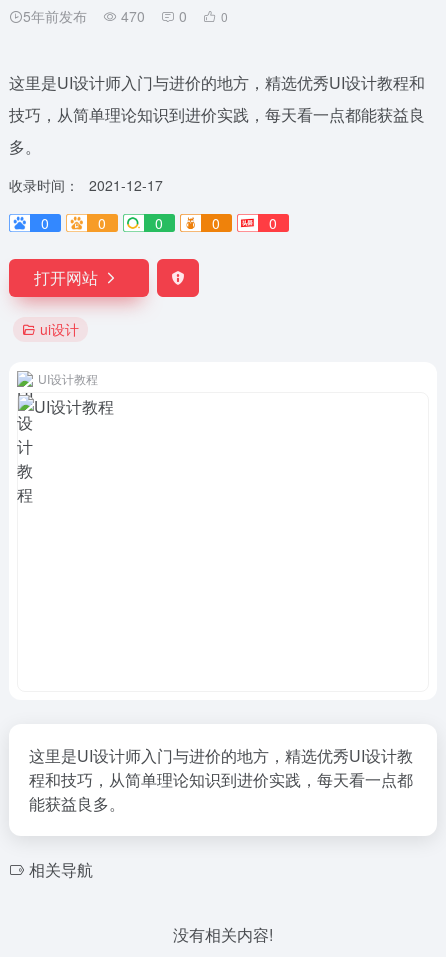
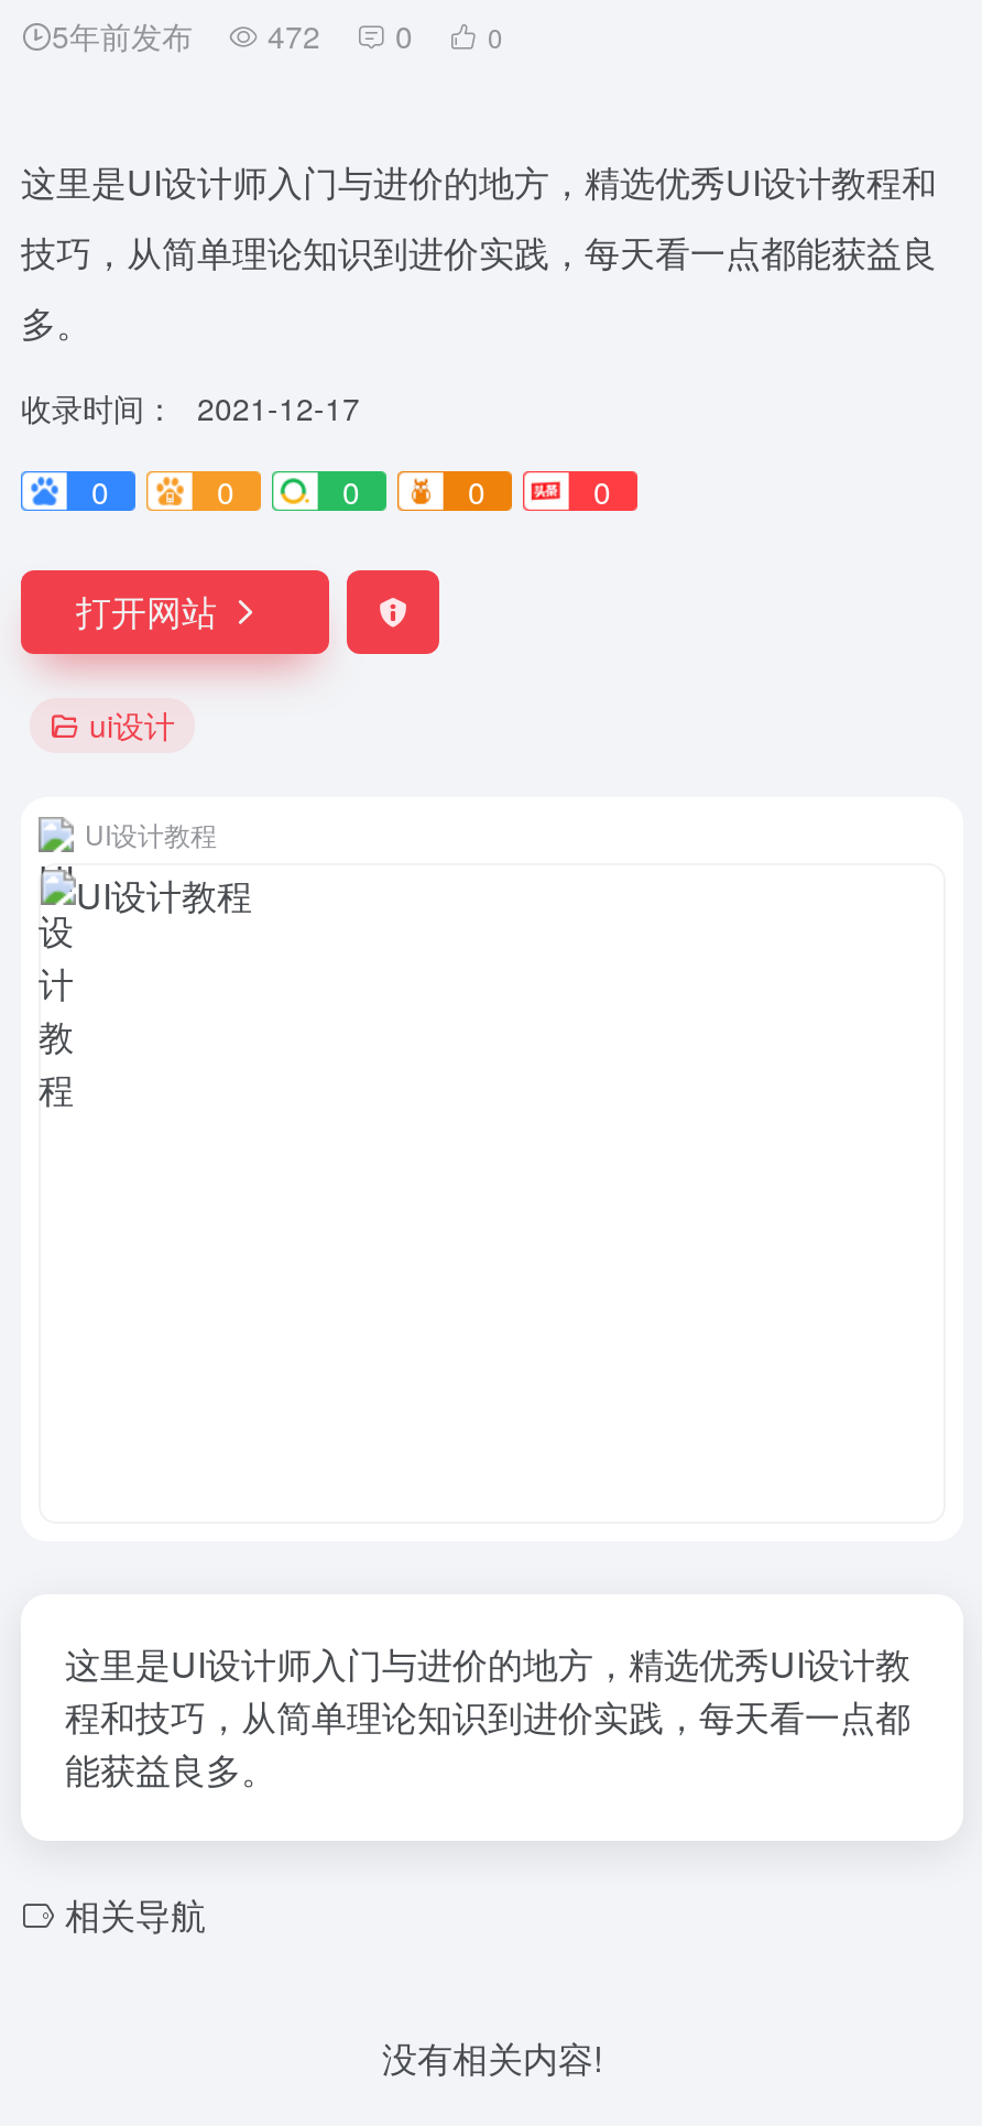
[23,6,228,26] 5年前发布 470 0 0 -> [52,13,503,57] 5年前发布 472 0 0

